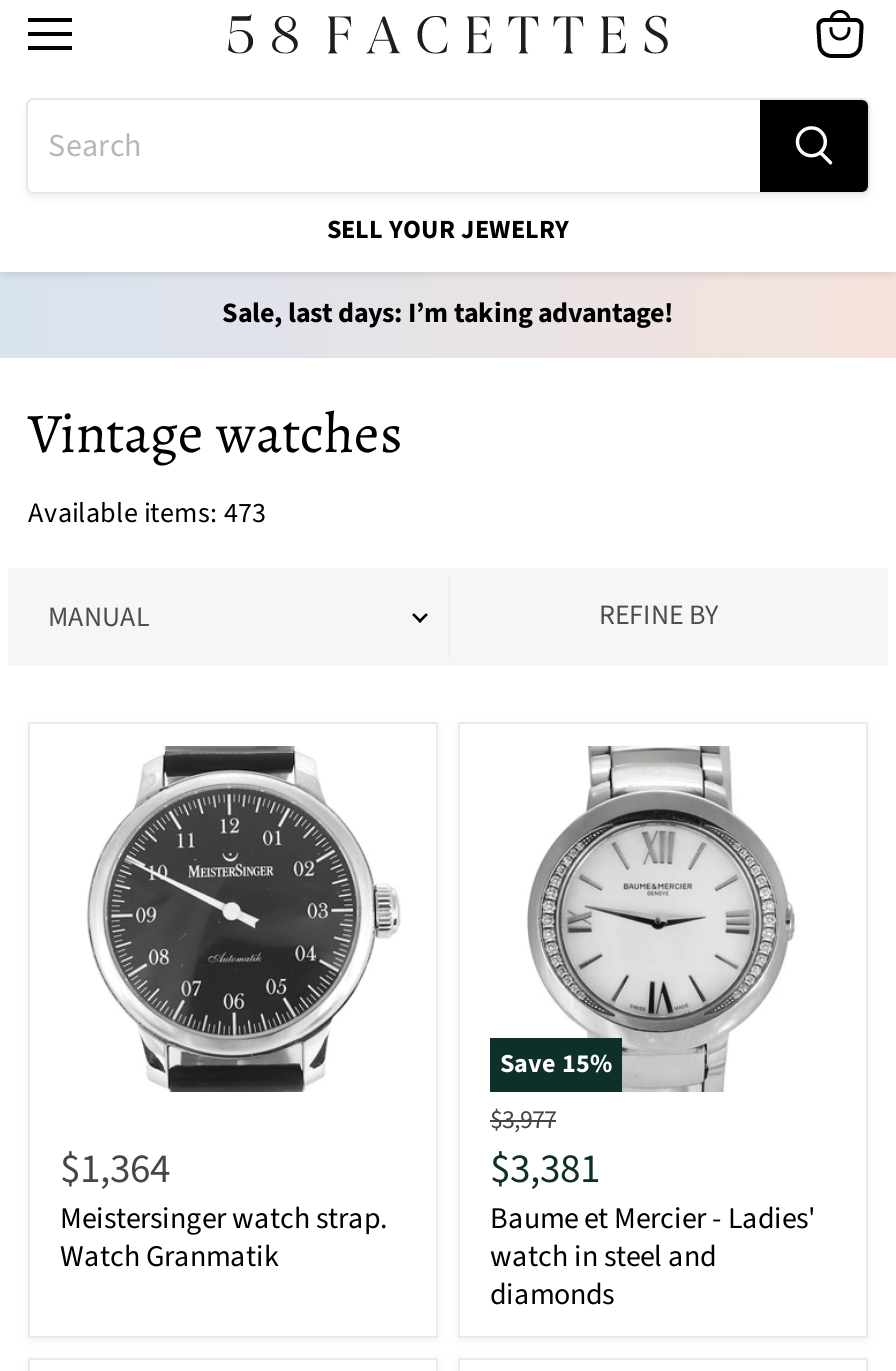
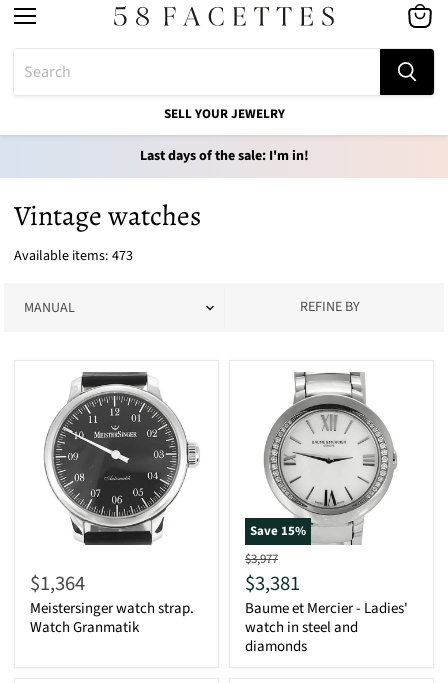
[222,294,674,334] Sale, last days: I’m taking advantage! -> [139,146,308,166] Last days of the sale: I'm in!

